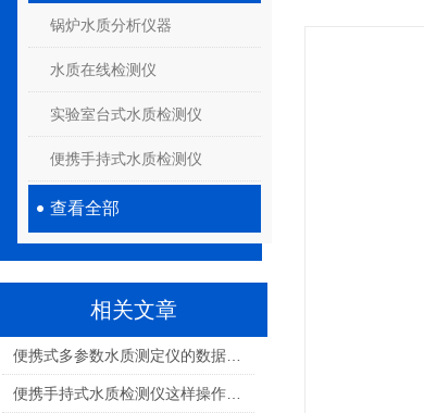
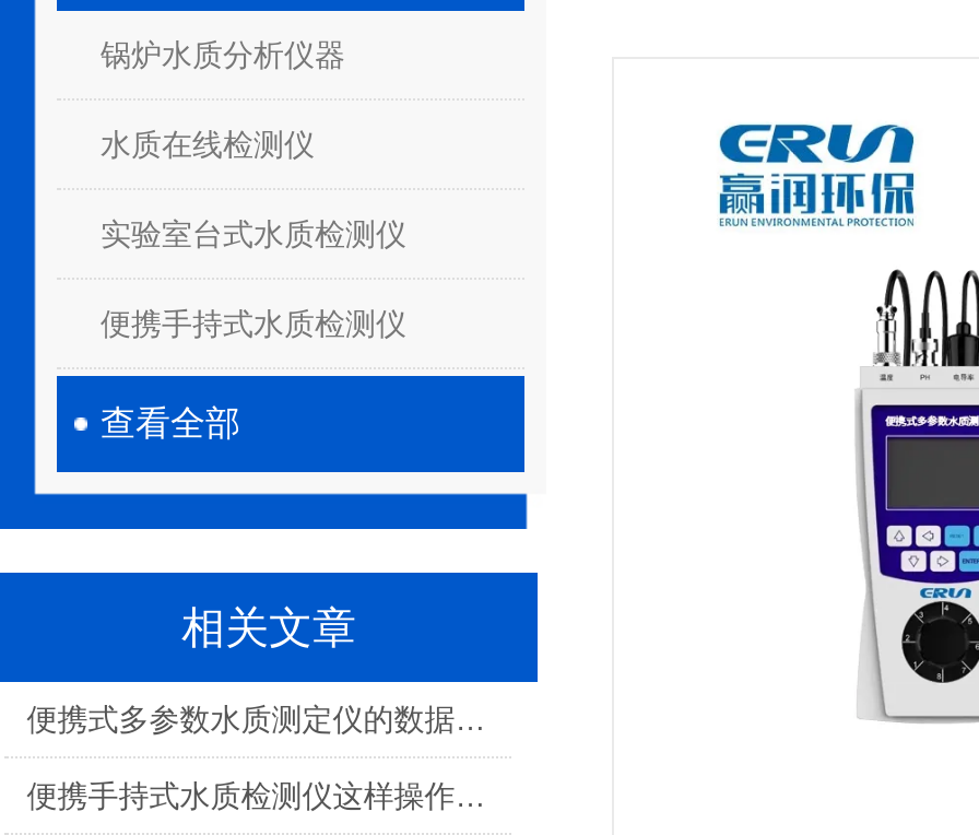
none -> [717,122,916,227] [image]
none -> [854,267,972,724] [image]

